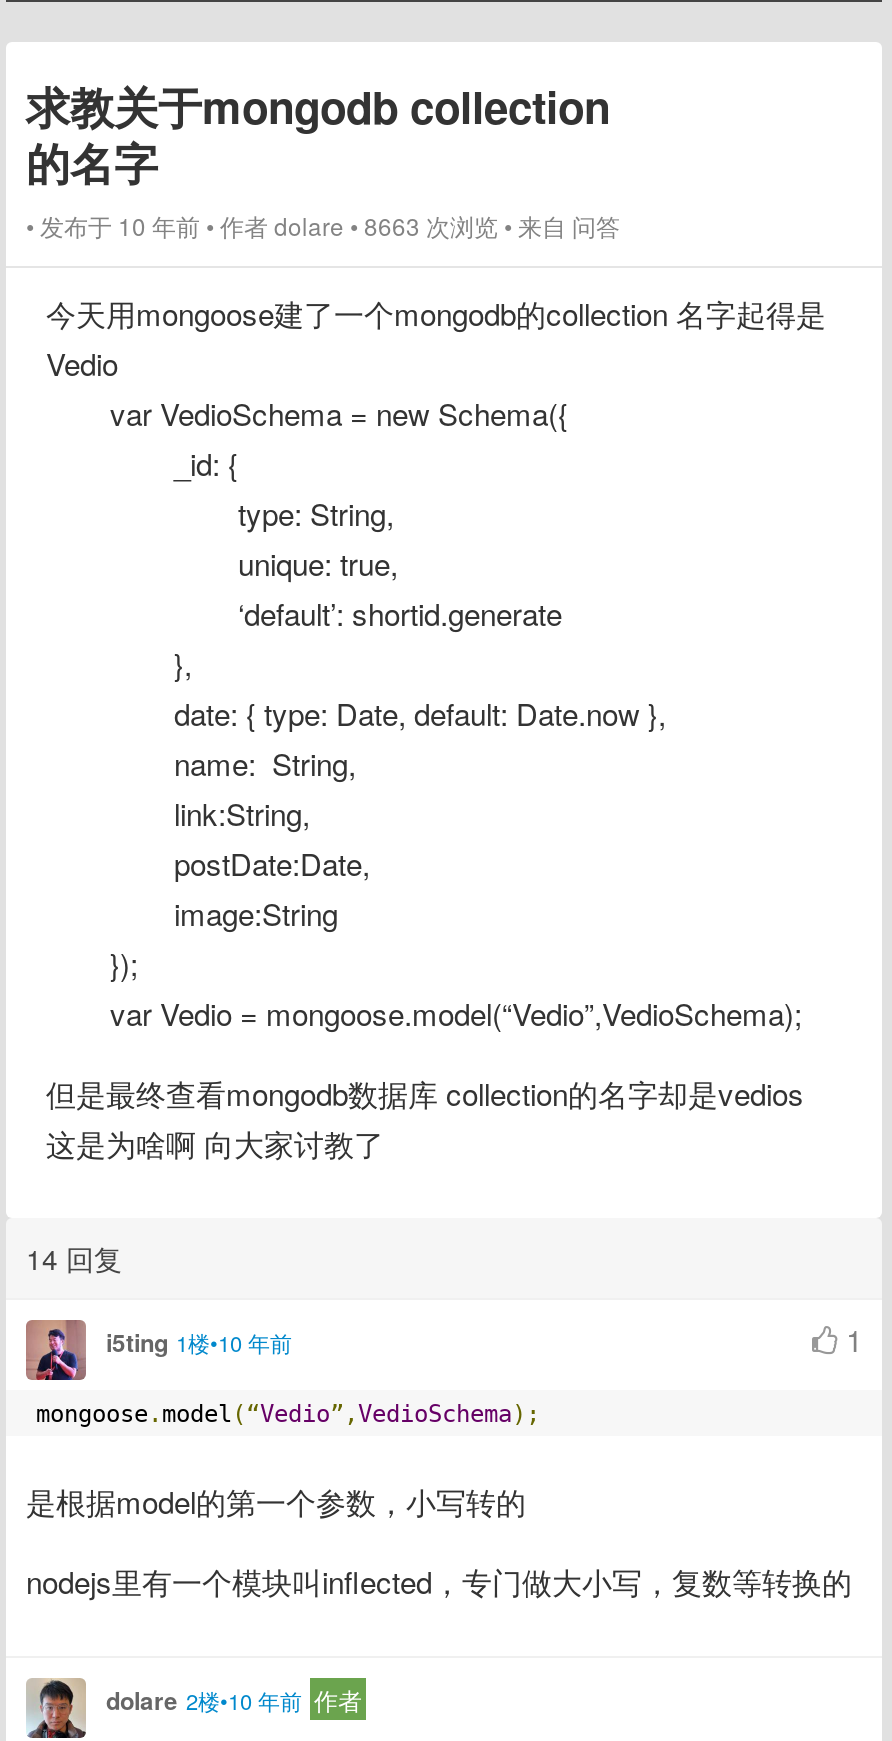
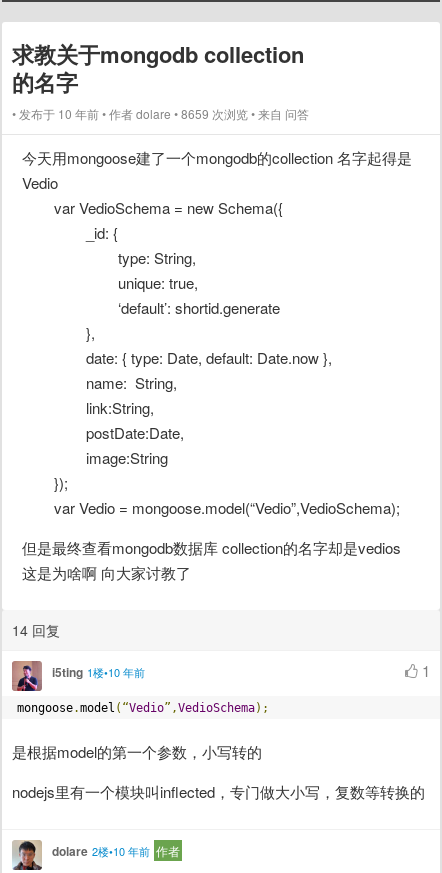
[34,208,620,242] 发布于 10 年前 作者dolare 8663 次浏览 来自 问答 -> [16,105,309,122] 发布于 10 年前 作者dolare 8659 次浏览 来自 问答

